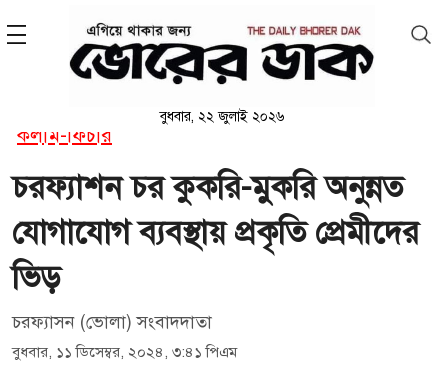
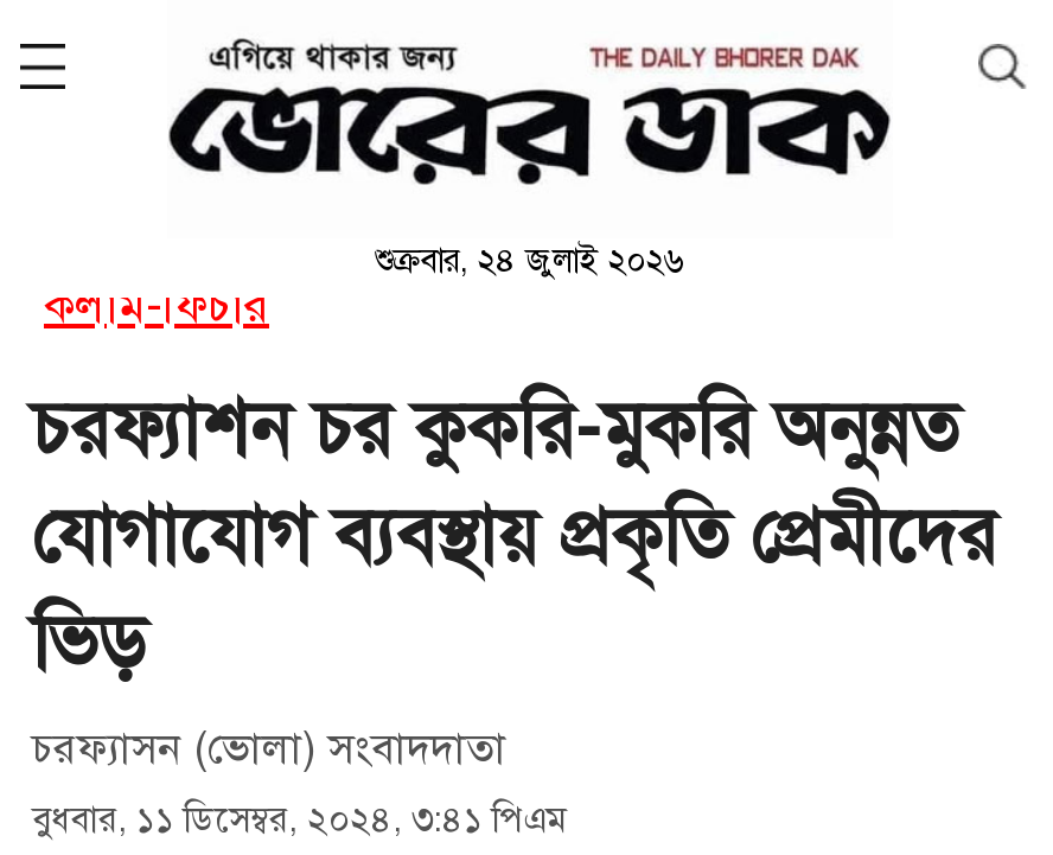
[159,108,284,125] বুধবার, ২২ জুলাই ২০২৬ -> [375,240,685,281] শুক্রবার, ২৪ জুলাই ২০২৬

